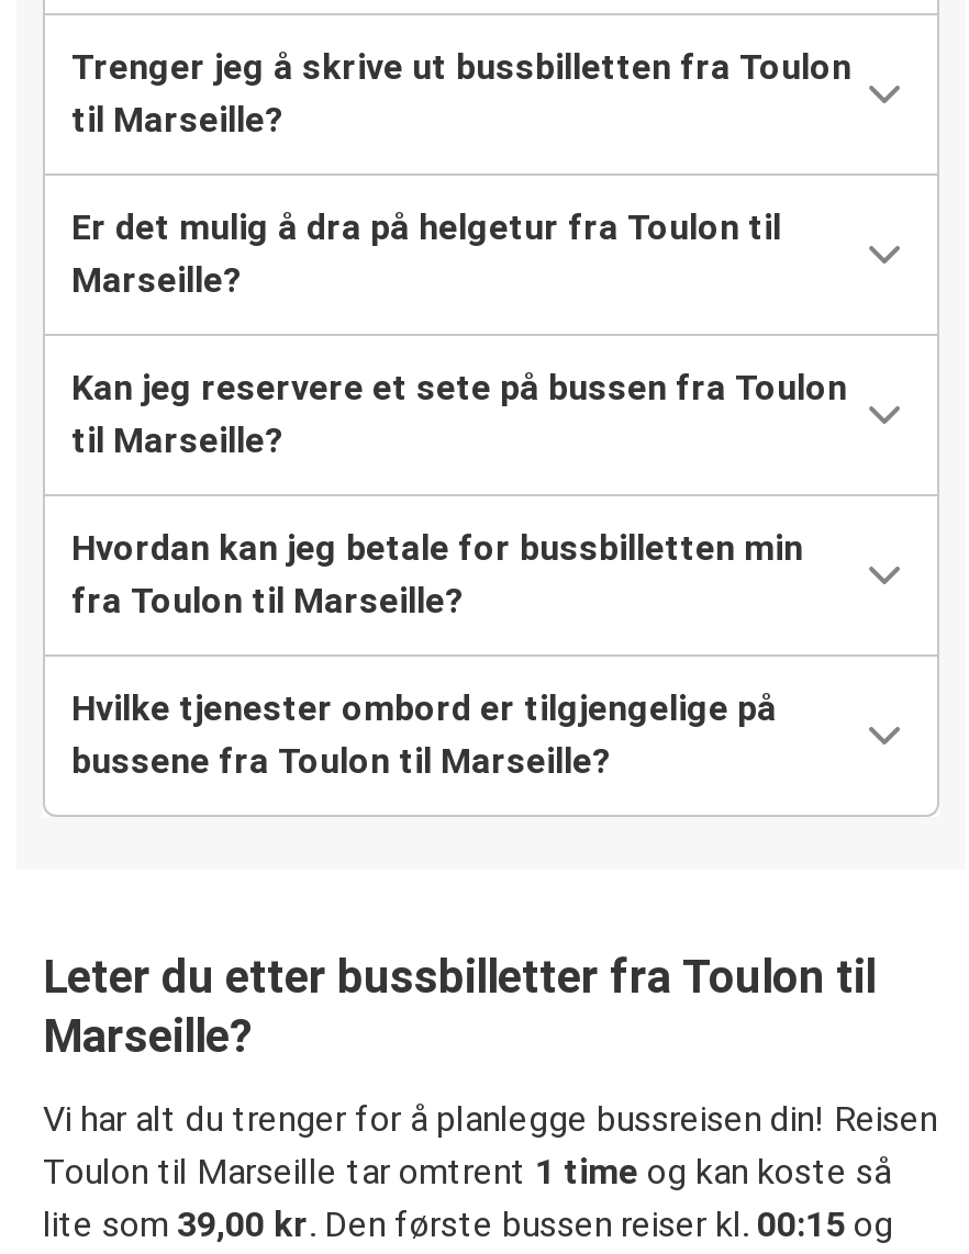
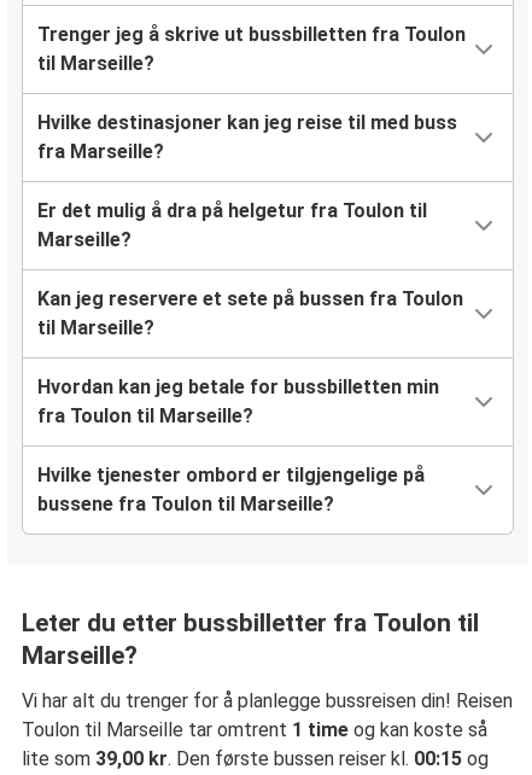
none -> [37,111,457,163] Hvilke destinasjoner kan jeg reise til med buss | fra Marseille?

